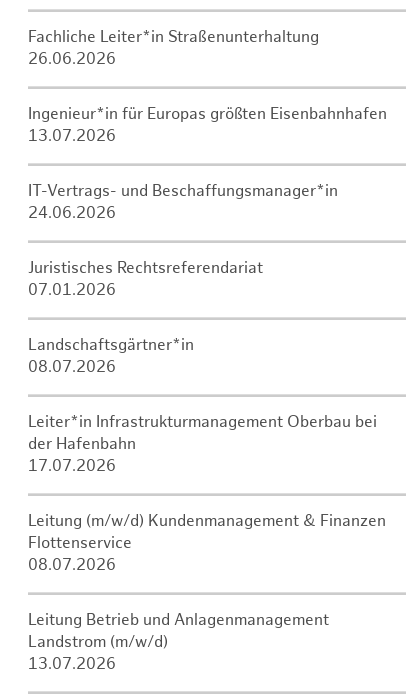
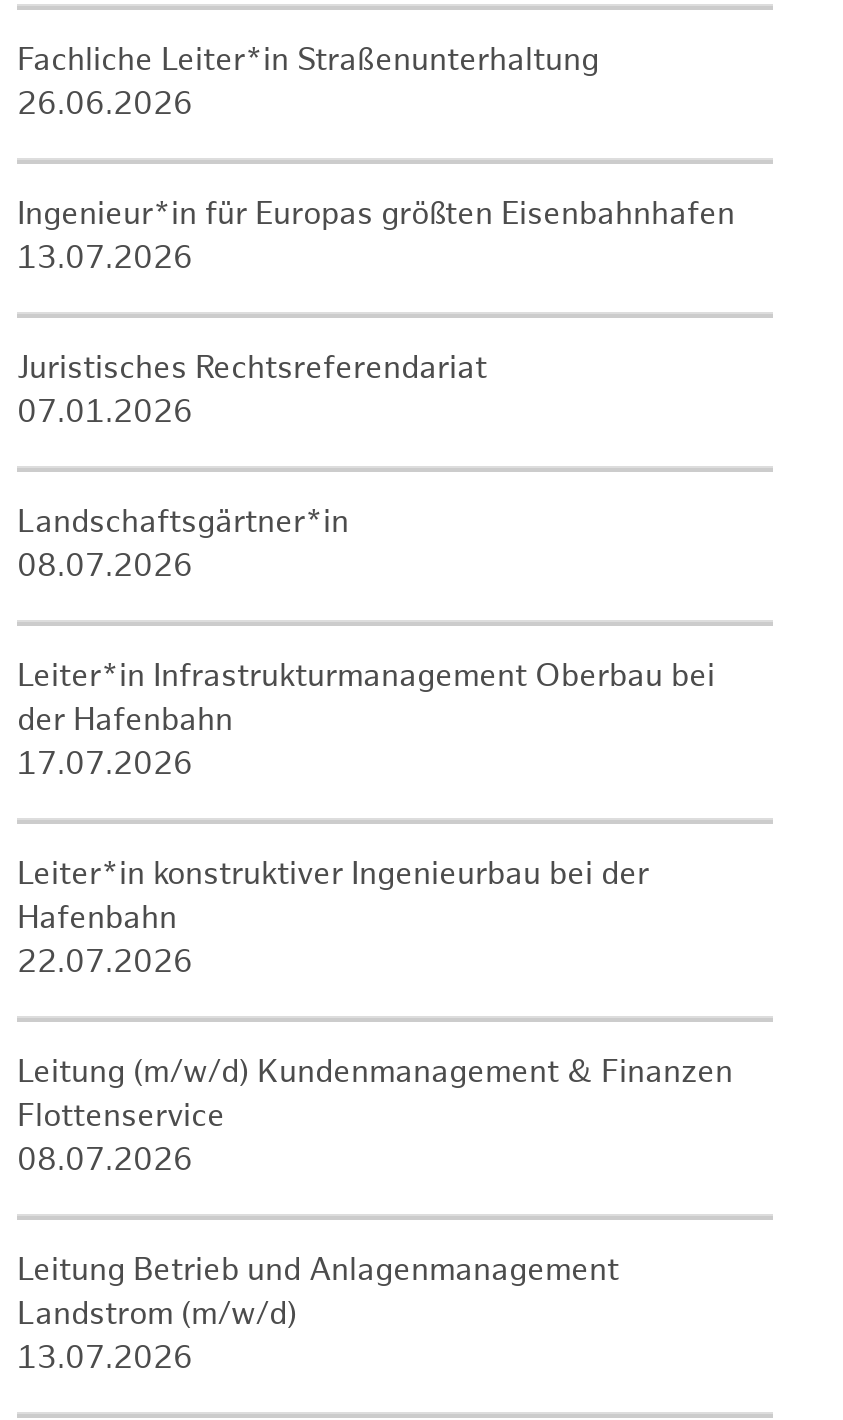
[28,182,338,223] IT-Vertrags- und Beschaffungsmanager*in | 24.06.2026 -> none
moved [28,259,377,476] -> [17,350,715,784]: Juristisches Rechtsreferendariat | 07.01.2026 | Landschaftsgärtner*in | 08.07.2026 | Leiter*in Infrastrukturmanagement Oberbau bei | der Hafenbahn | 17.07.2026
none -> [17,856,649,982] Leiter*in konstruktiver Ingenieurbau bei der | Hafenbahn | 22.07.2026

